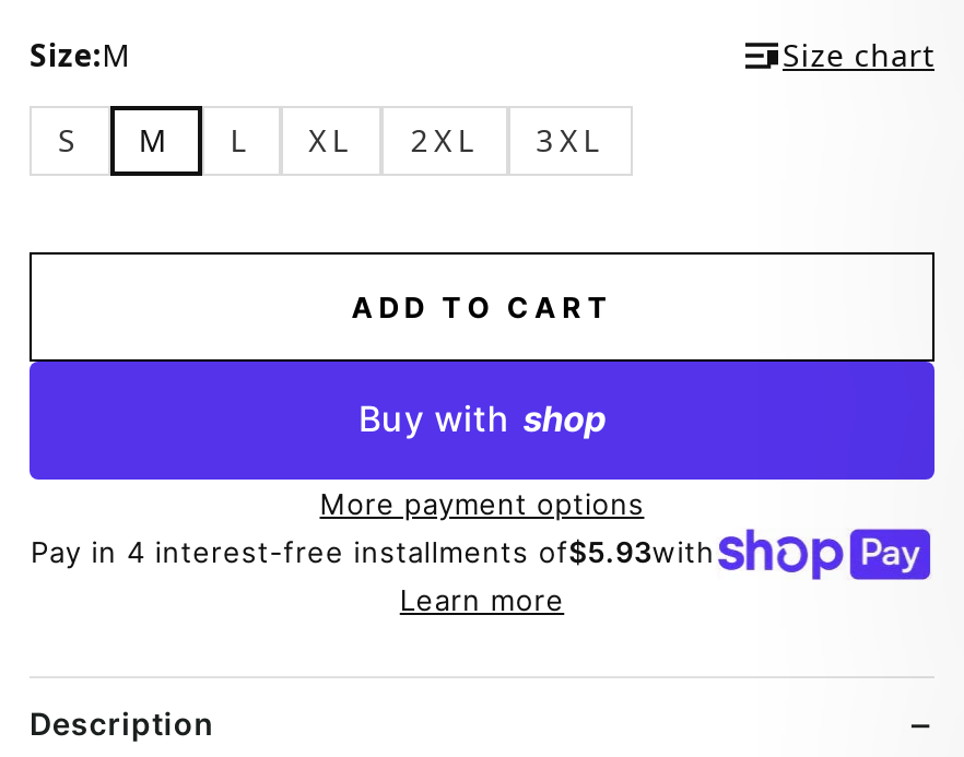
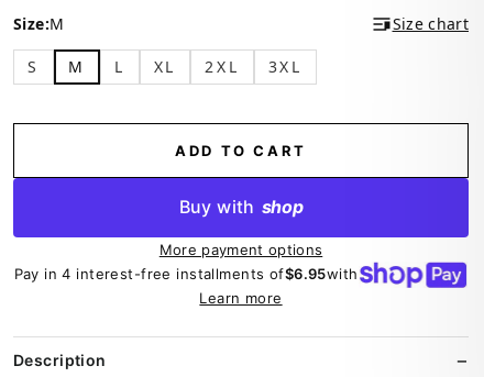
[31,534,715,569] Pay in 4 interest-free installments of$5.93with -> [14,265,358,283] Pay in 4 interest-free installments of$6.95with

